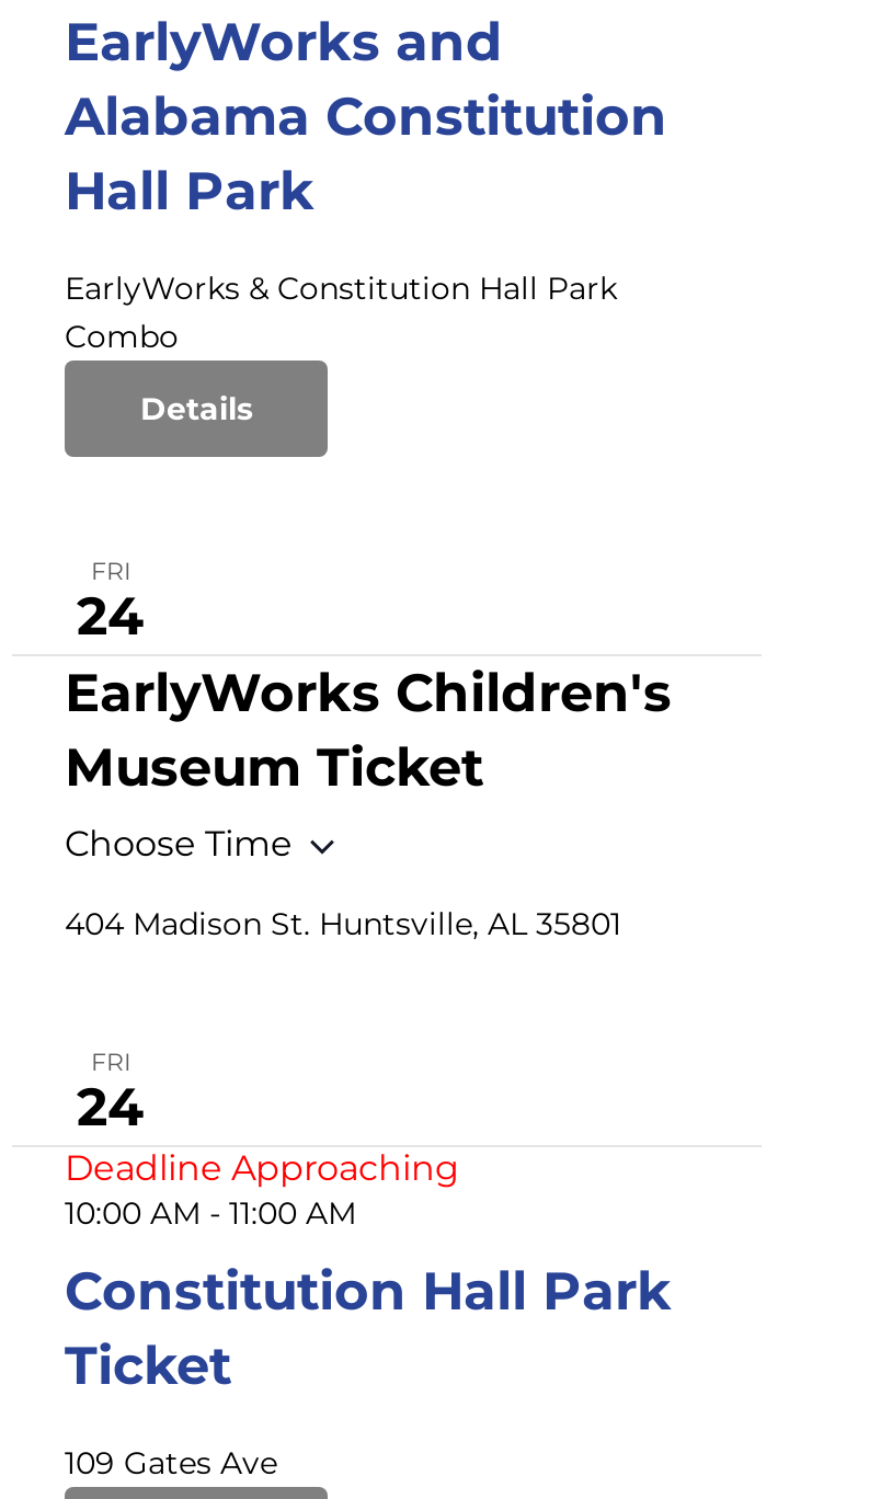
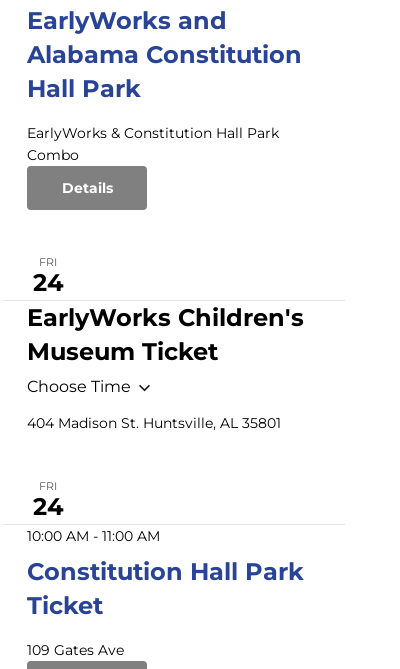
[65,1147,459,1189] Deadline Approaching -> none

